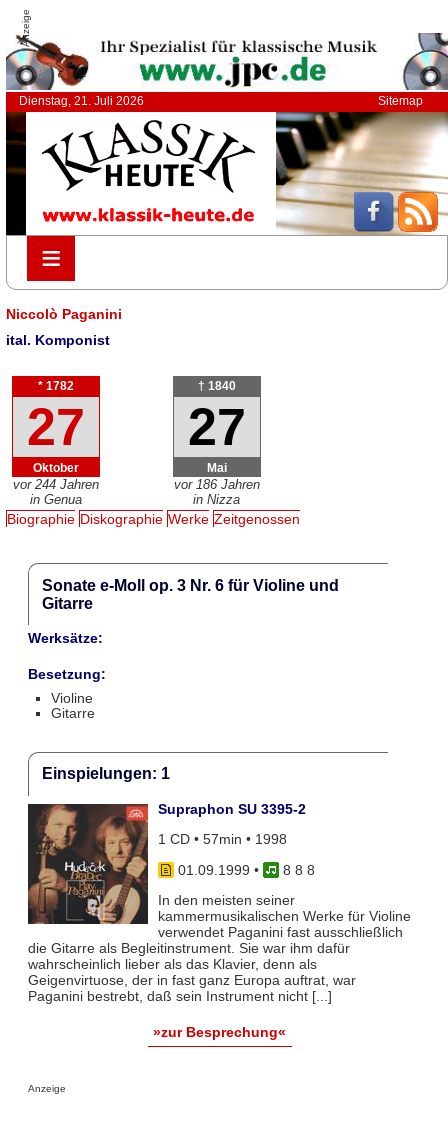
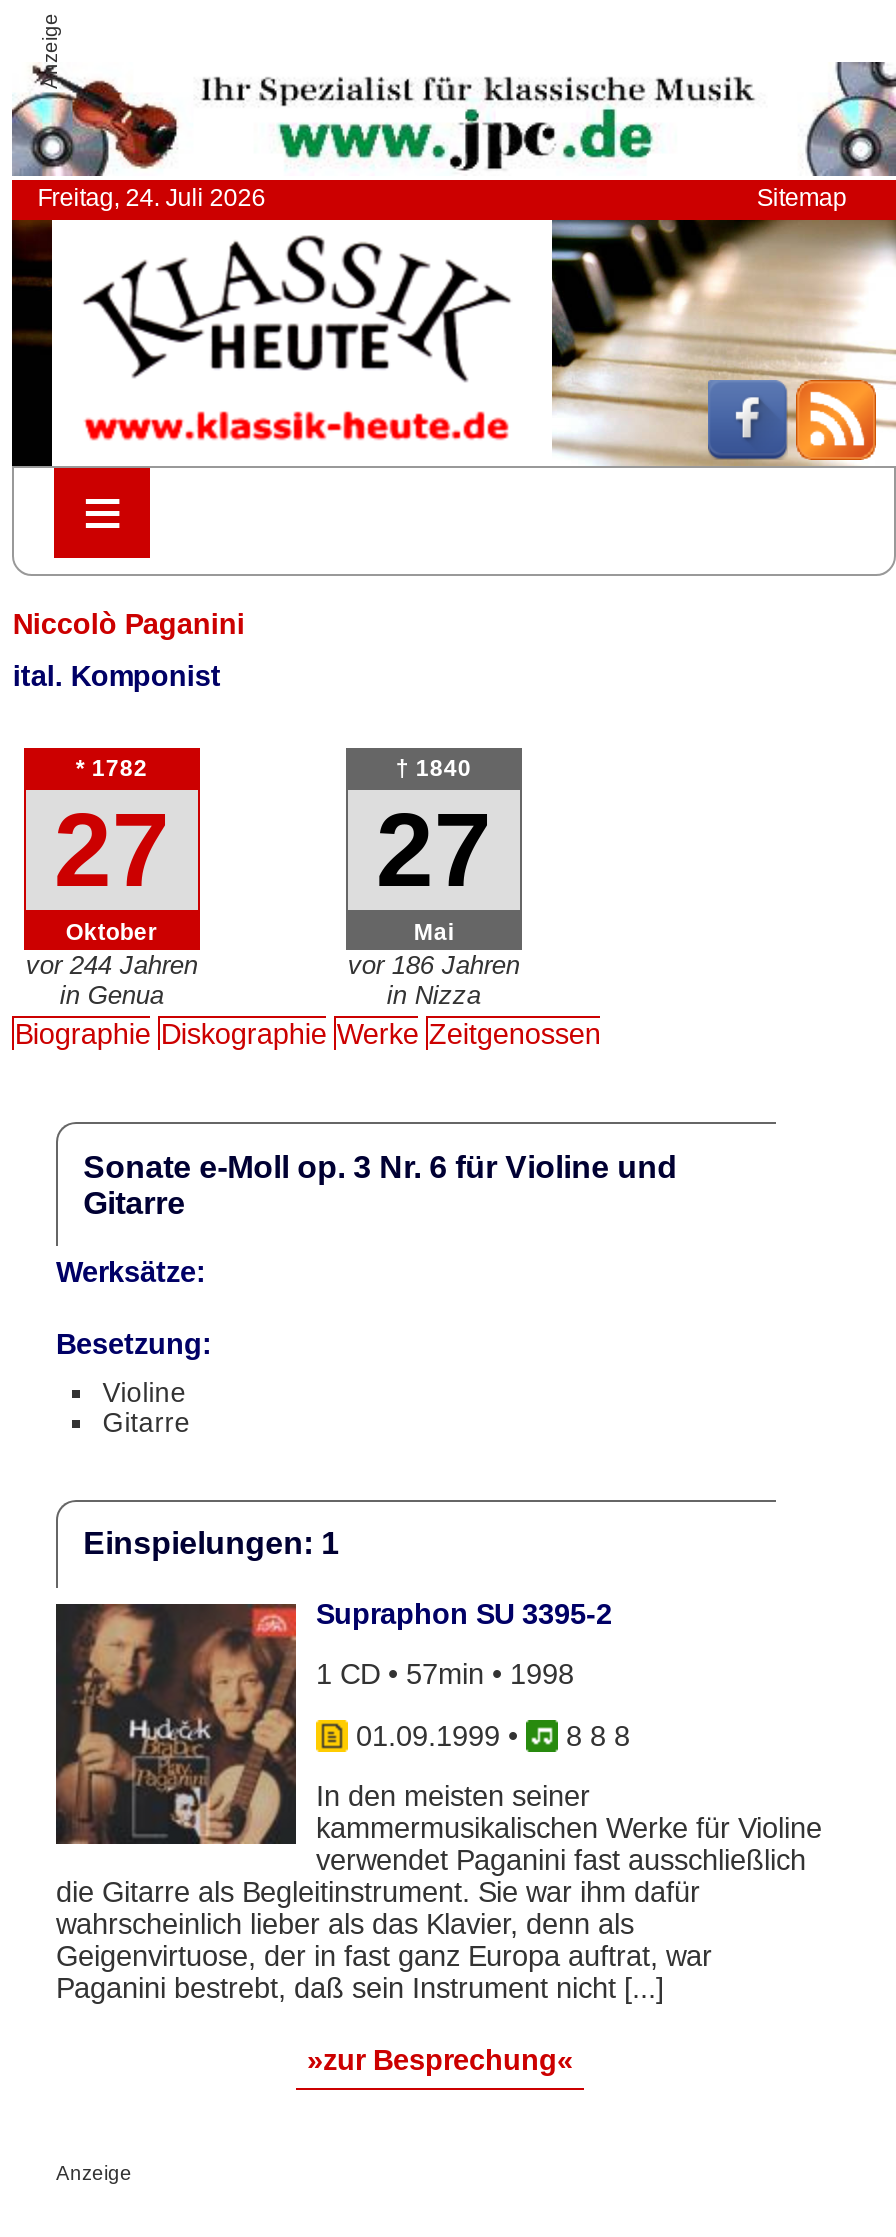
[19,94,144,108] Dienstag, 21. Juli 2026 -> [37,184,265,212] Freitag, 24. Juli 2026

